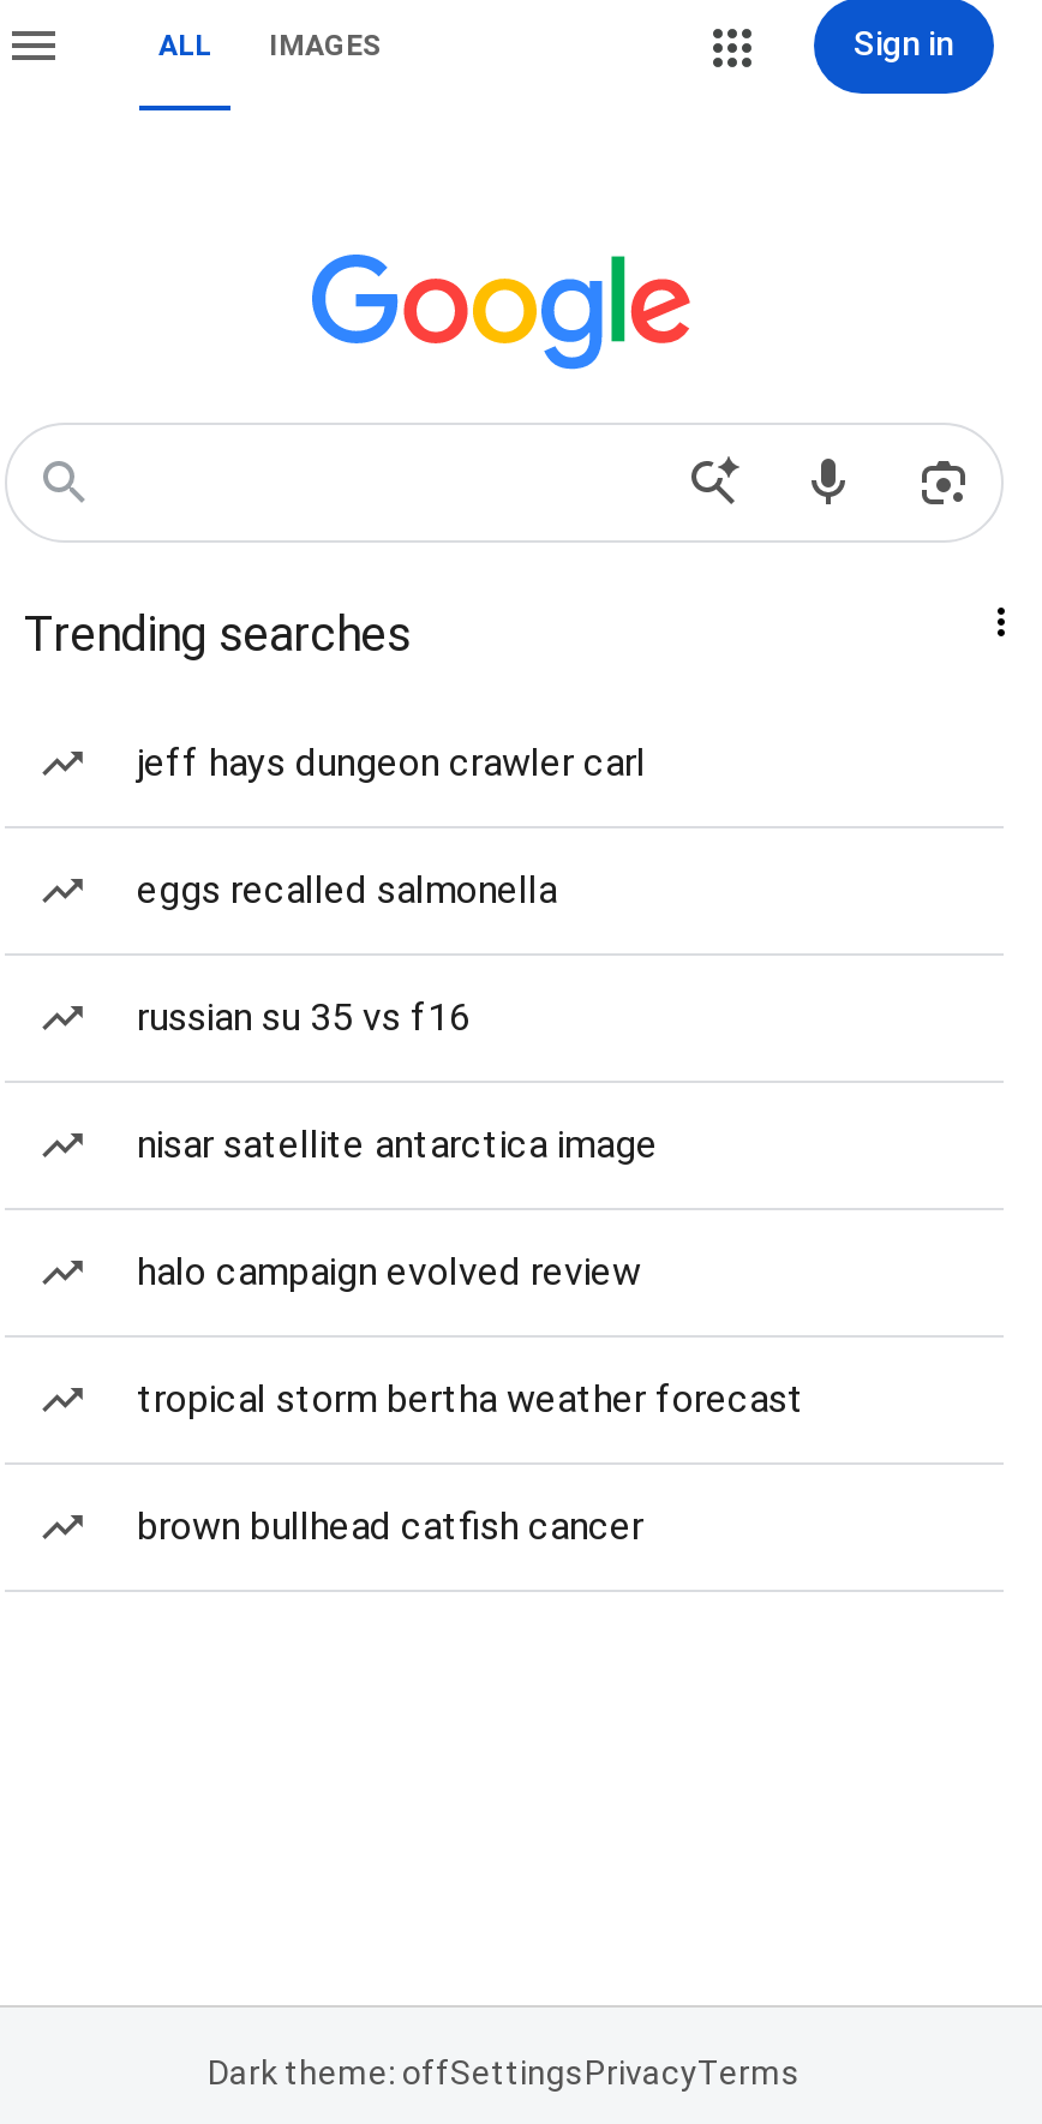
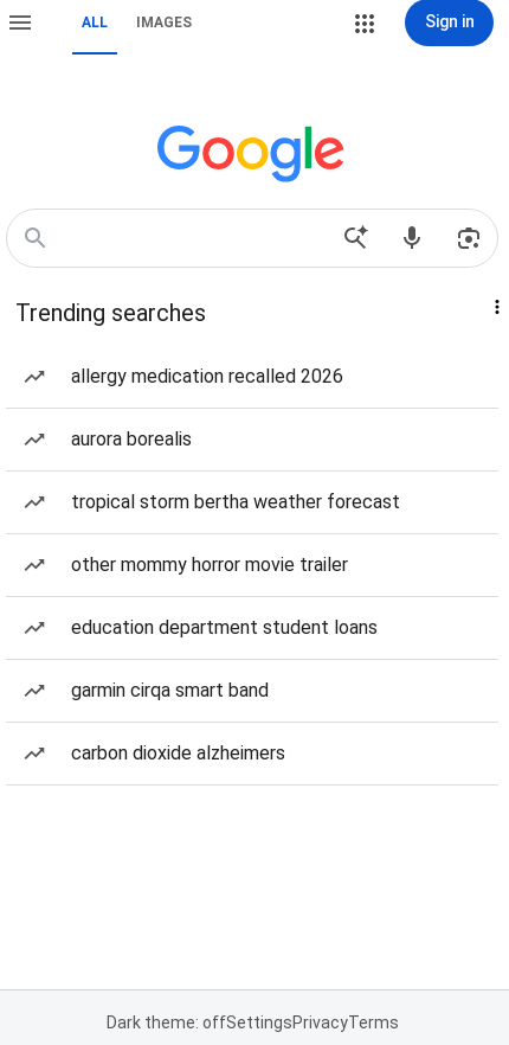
[137,740,658,1294] jeff hays dungeon crawler carl | eggs recalled salmonella | russian su 35 vs f16 | nisar satellite antarctica image | halo campaign evolved review -> [71,365,343,450] allergy medication recalled 2026 | aurora borealis
moved [137,1376,804,1422] -> [71,491,400,513]: tropical storm bertha weather forecast
[137,1503,643,1549] brown bullhead catfish cancer -> [71,553,378,764] other mommy horror movie trailer | education department student loans | garmin cirqa smart band | carbon dioxide alzheimers

